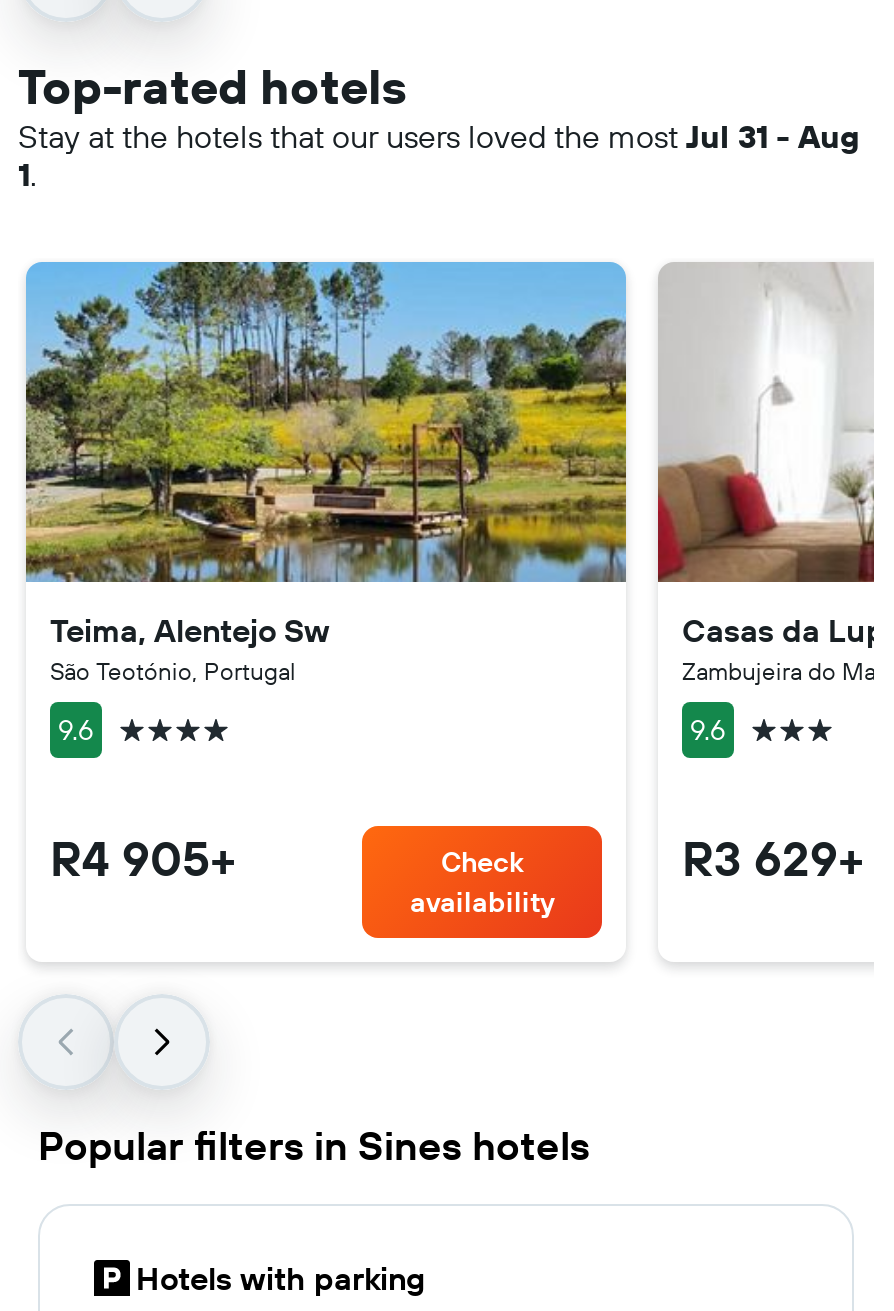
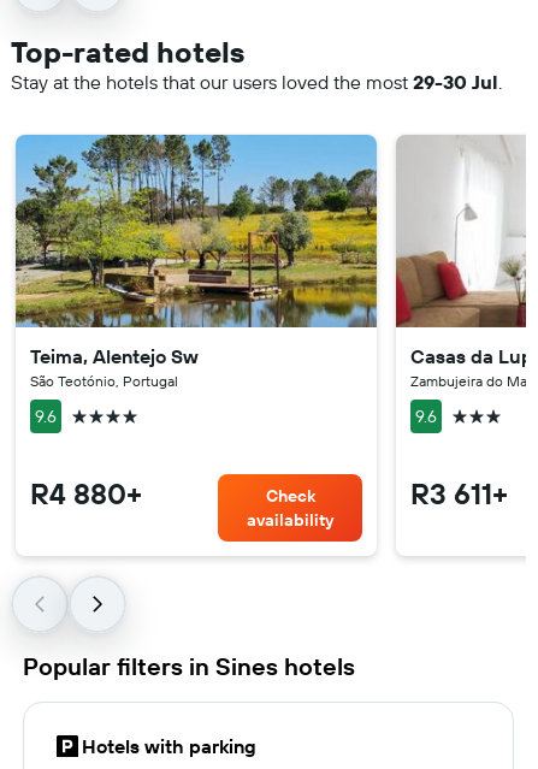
[18,116,860,194] Stay at the hotels that our users loved the most Jul 31 - Aug | 1. -> [11,70,502,94] Stay at the hotels that our users loved the most 29-30 Jul.
[50,828,236,888] R4 905+ -> [30,475,142,511] R4 880+
[682,828,864,888] R3 629+ -> [410,475,508,511] R3 611+

